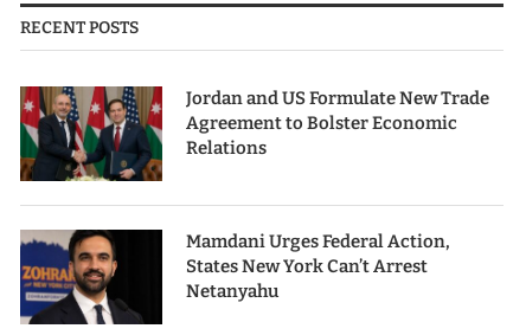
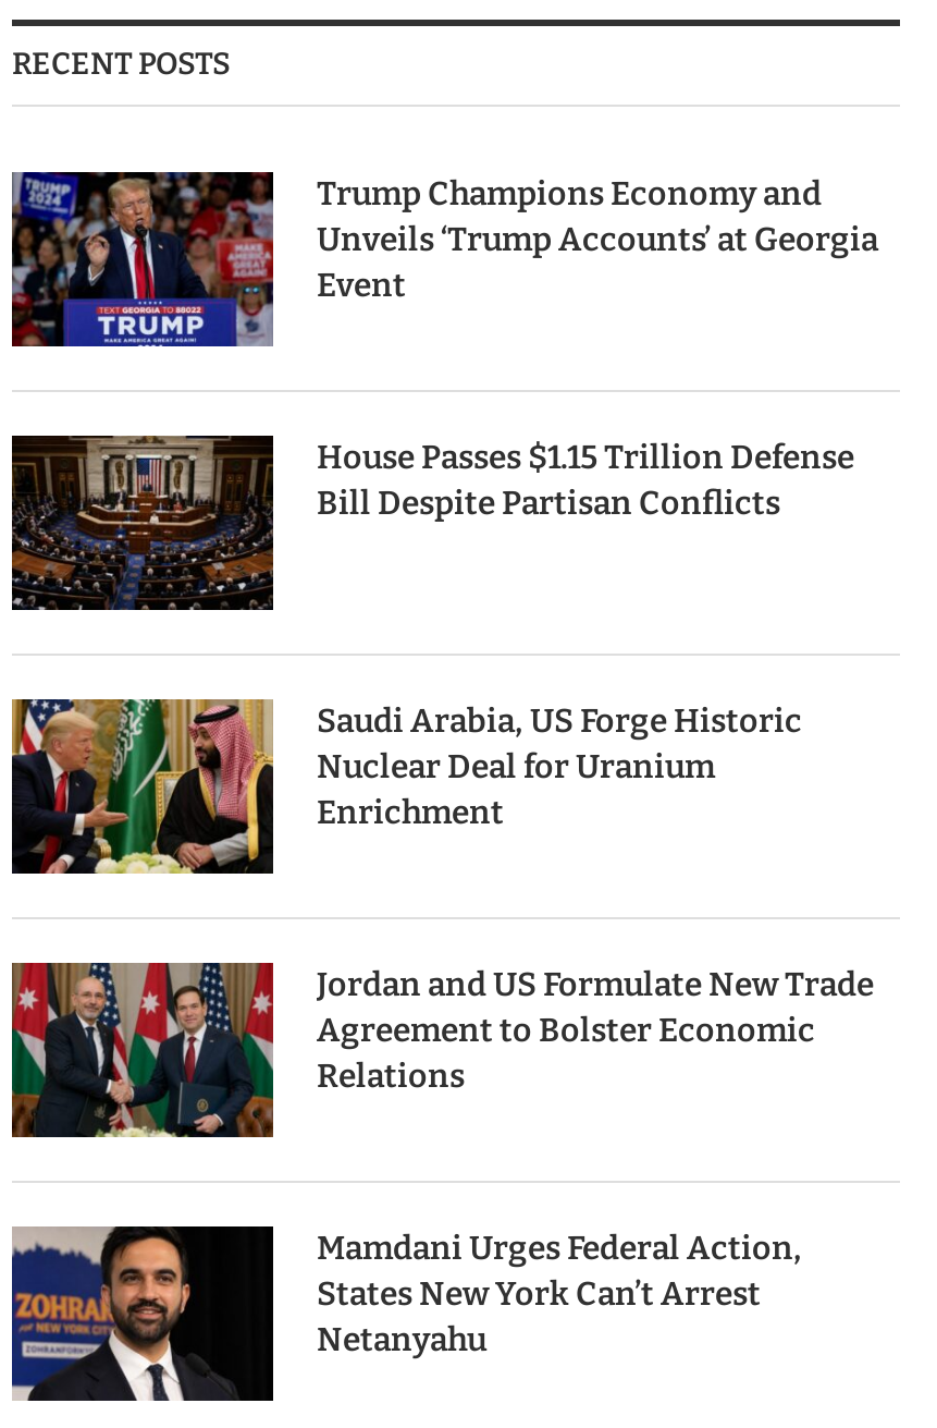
none -> [10,170,878,349] [image] | Trump Champions Economy and | Unveils ‘Trump Accounts’ at Georgia | Event
none -> [10,434,854,612] [image] | House Passes $1.15 Trillion Defense | Bill Despite Partisan Conflicts
none -> [10,697,802,876] [image] | Saudi Arabia, US Forge Historic | Nuclear Deal for Uranium | Enrichment

